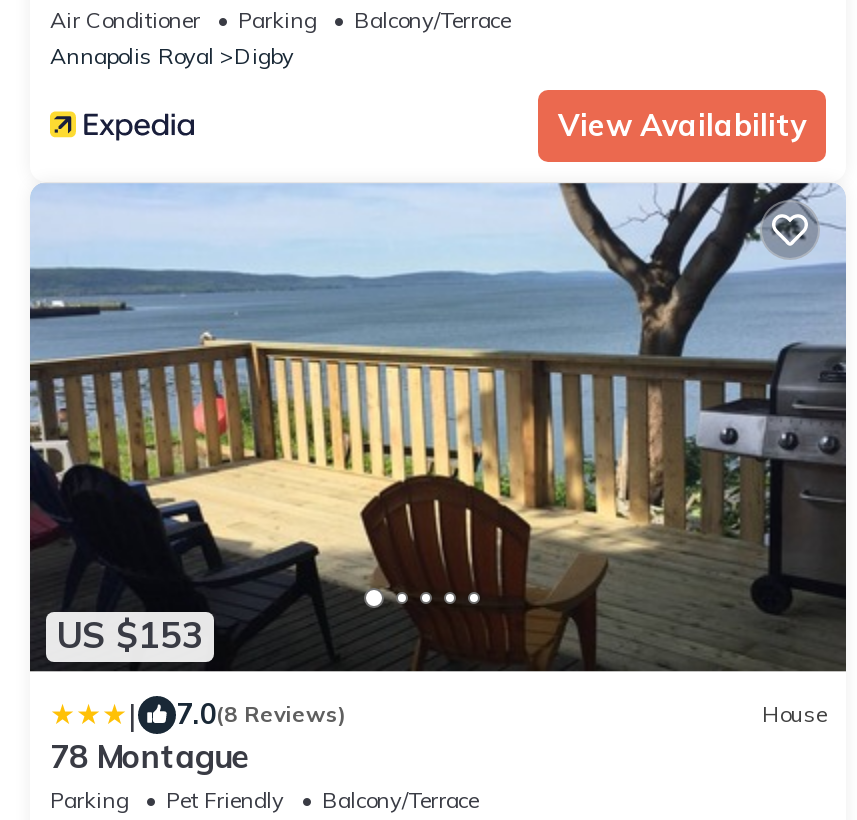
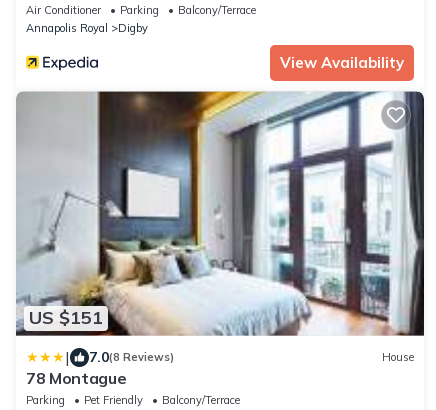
[28,182,846,674] [image] | US $153 -> [16,90,425,336] [image] | US $151

